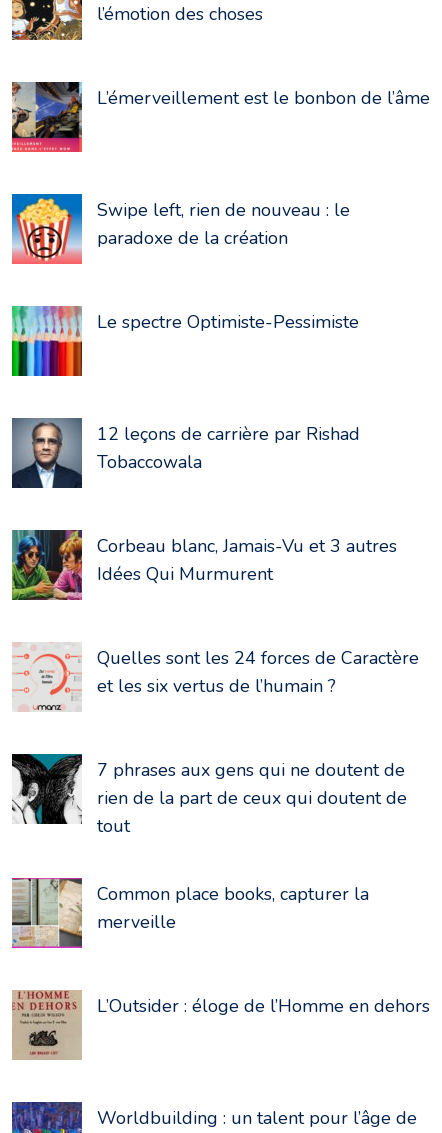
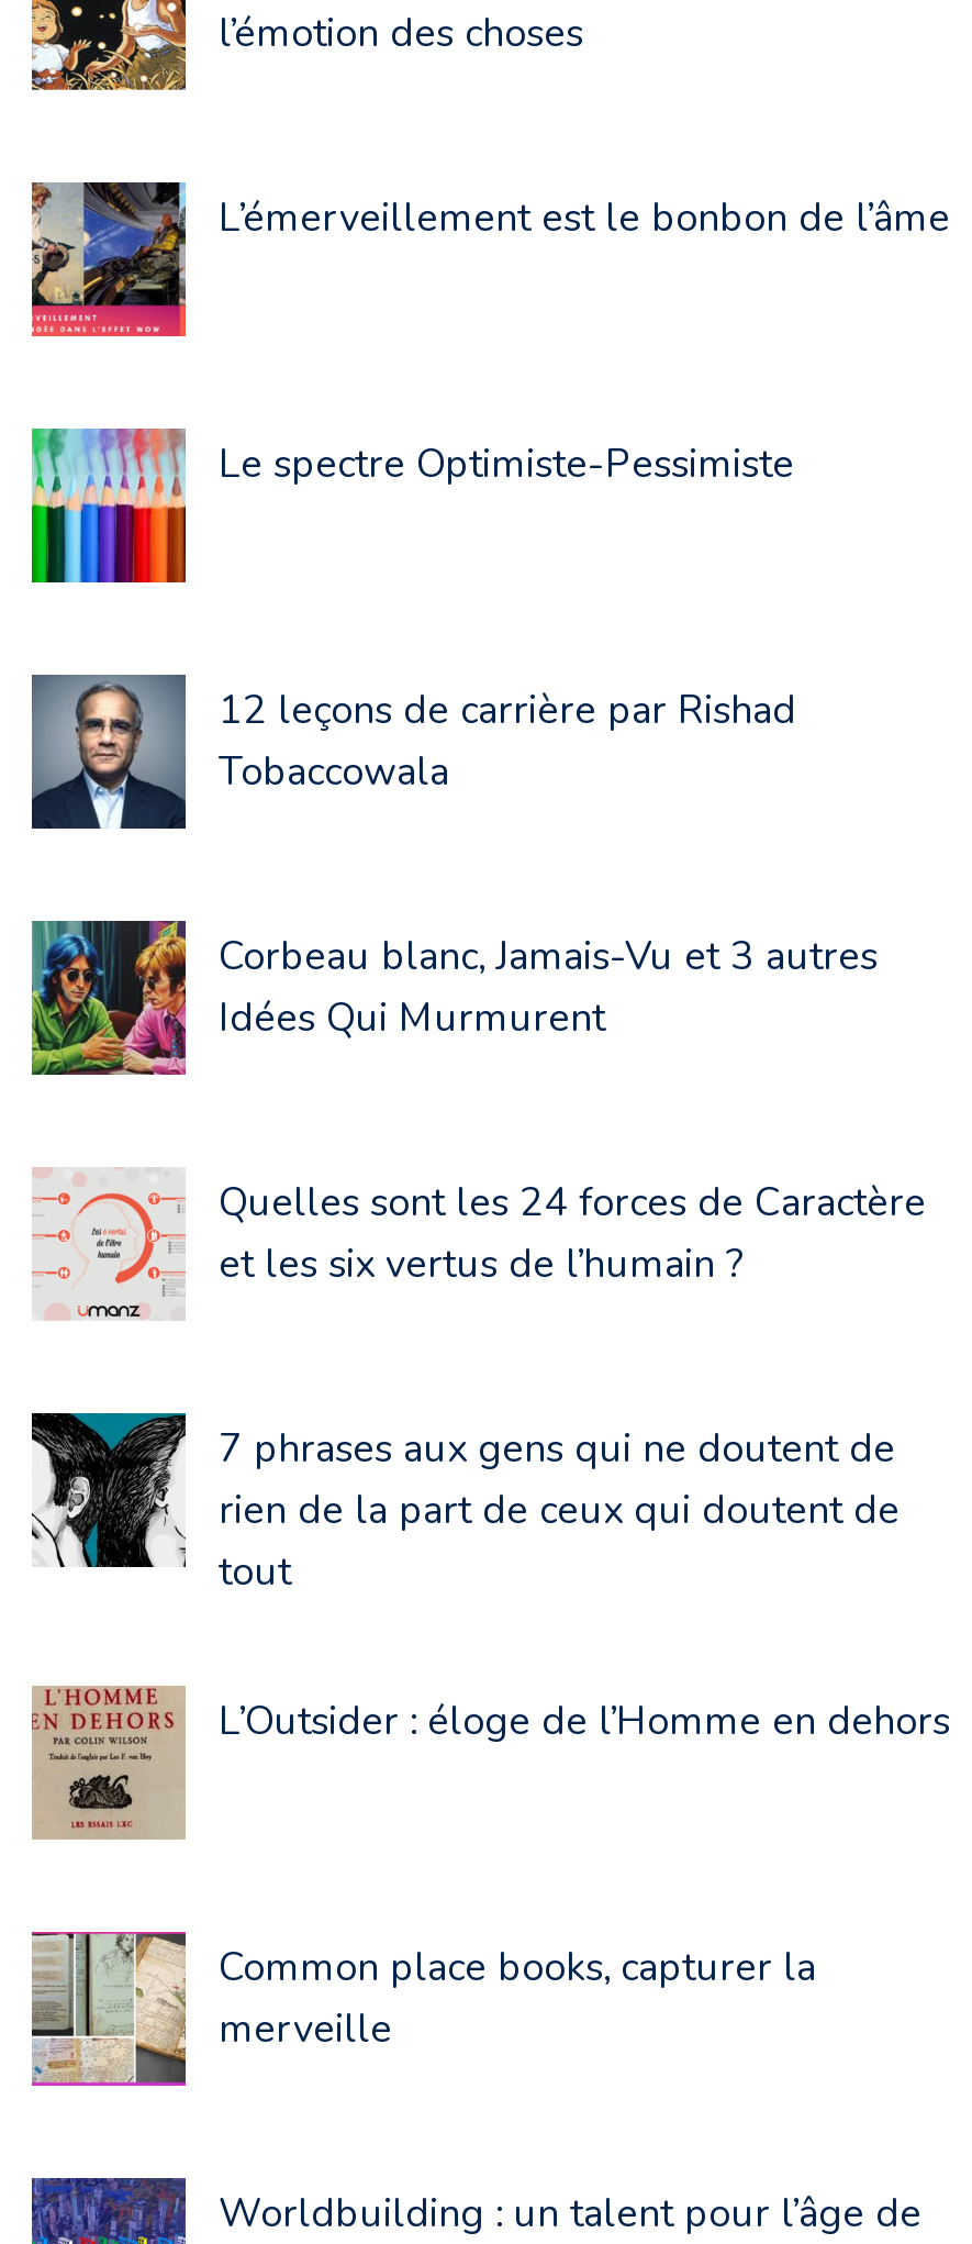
[11,193,350,264] [image] | Swipe left, rien de nouveau : le | paradoxe de la création -> none
moved [12,990,430,1061] -> [32,1684,950,1842]: [image] | L’Outsider : éloge de l’Homme en dehors

